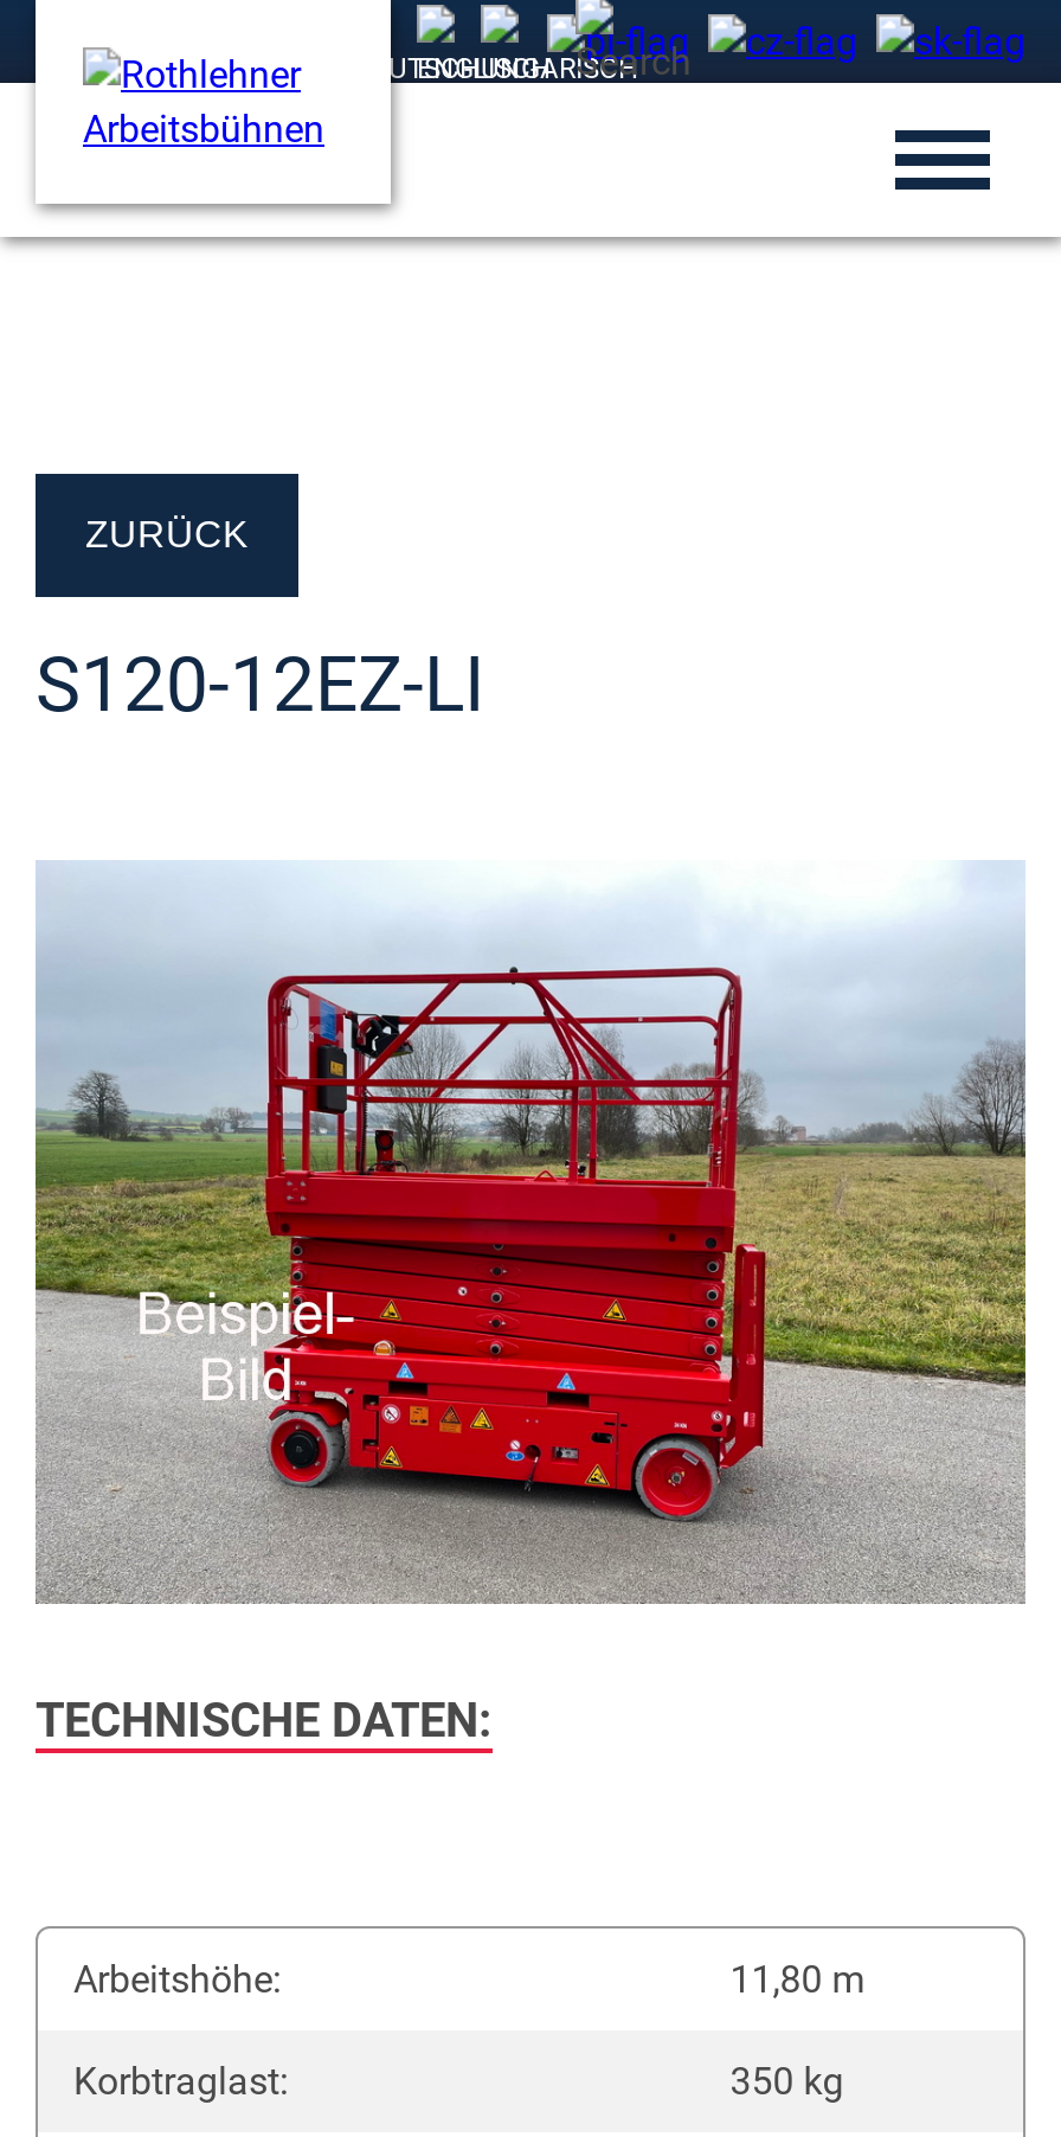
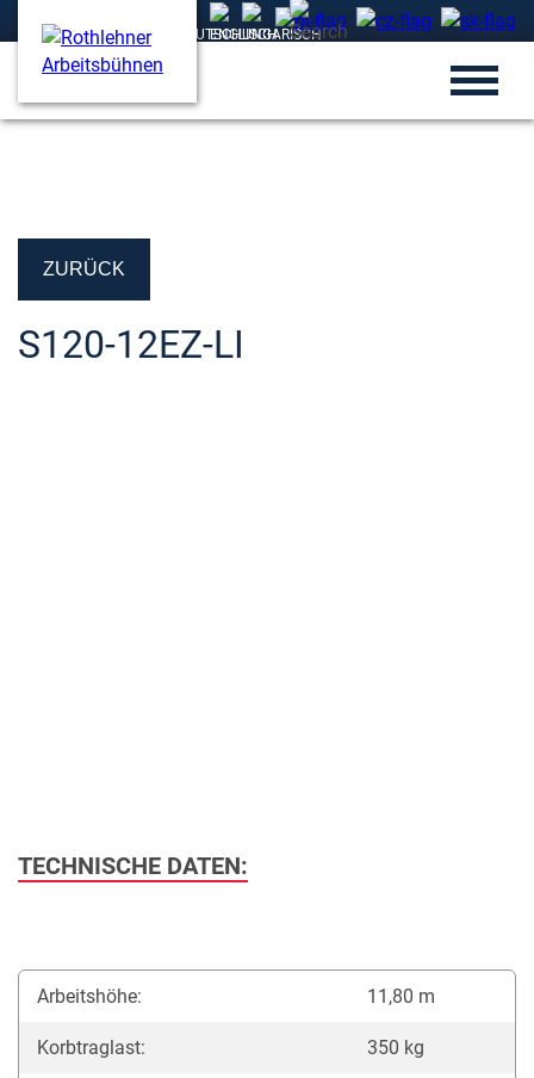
[33,860,1028,1606] [image] -> none

